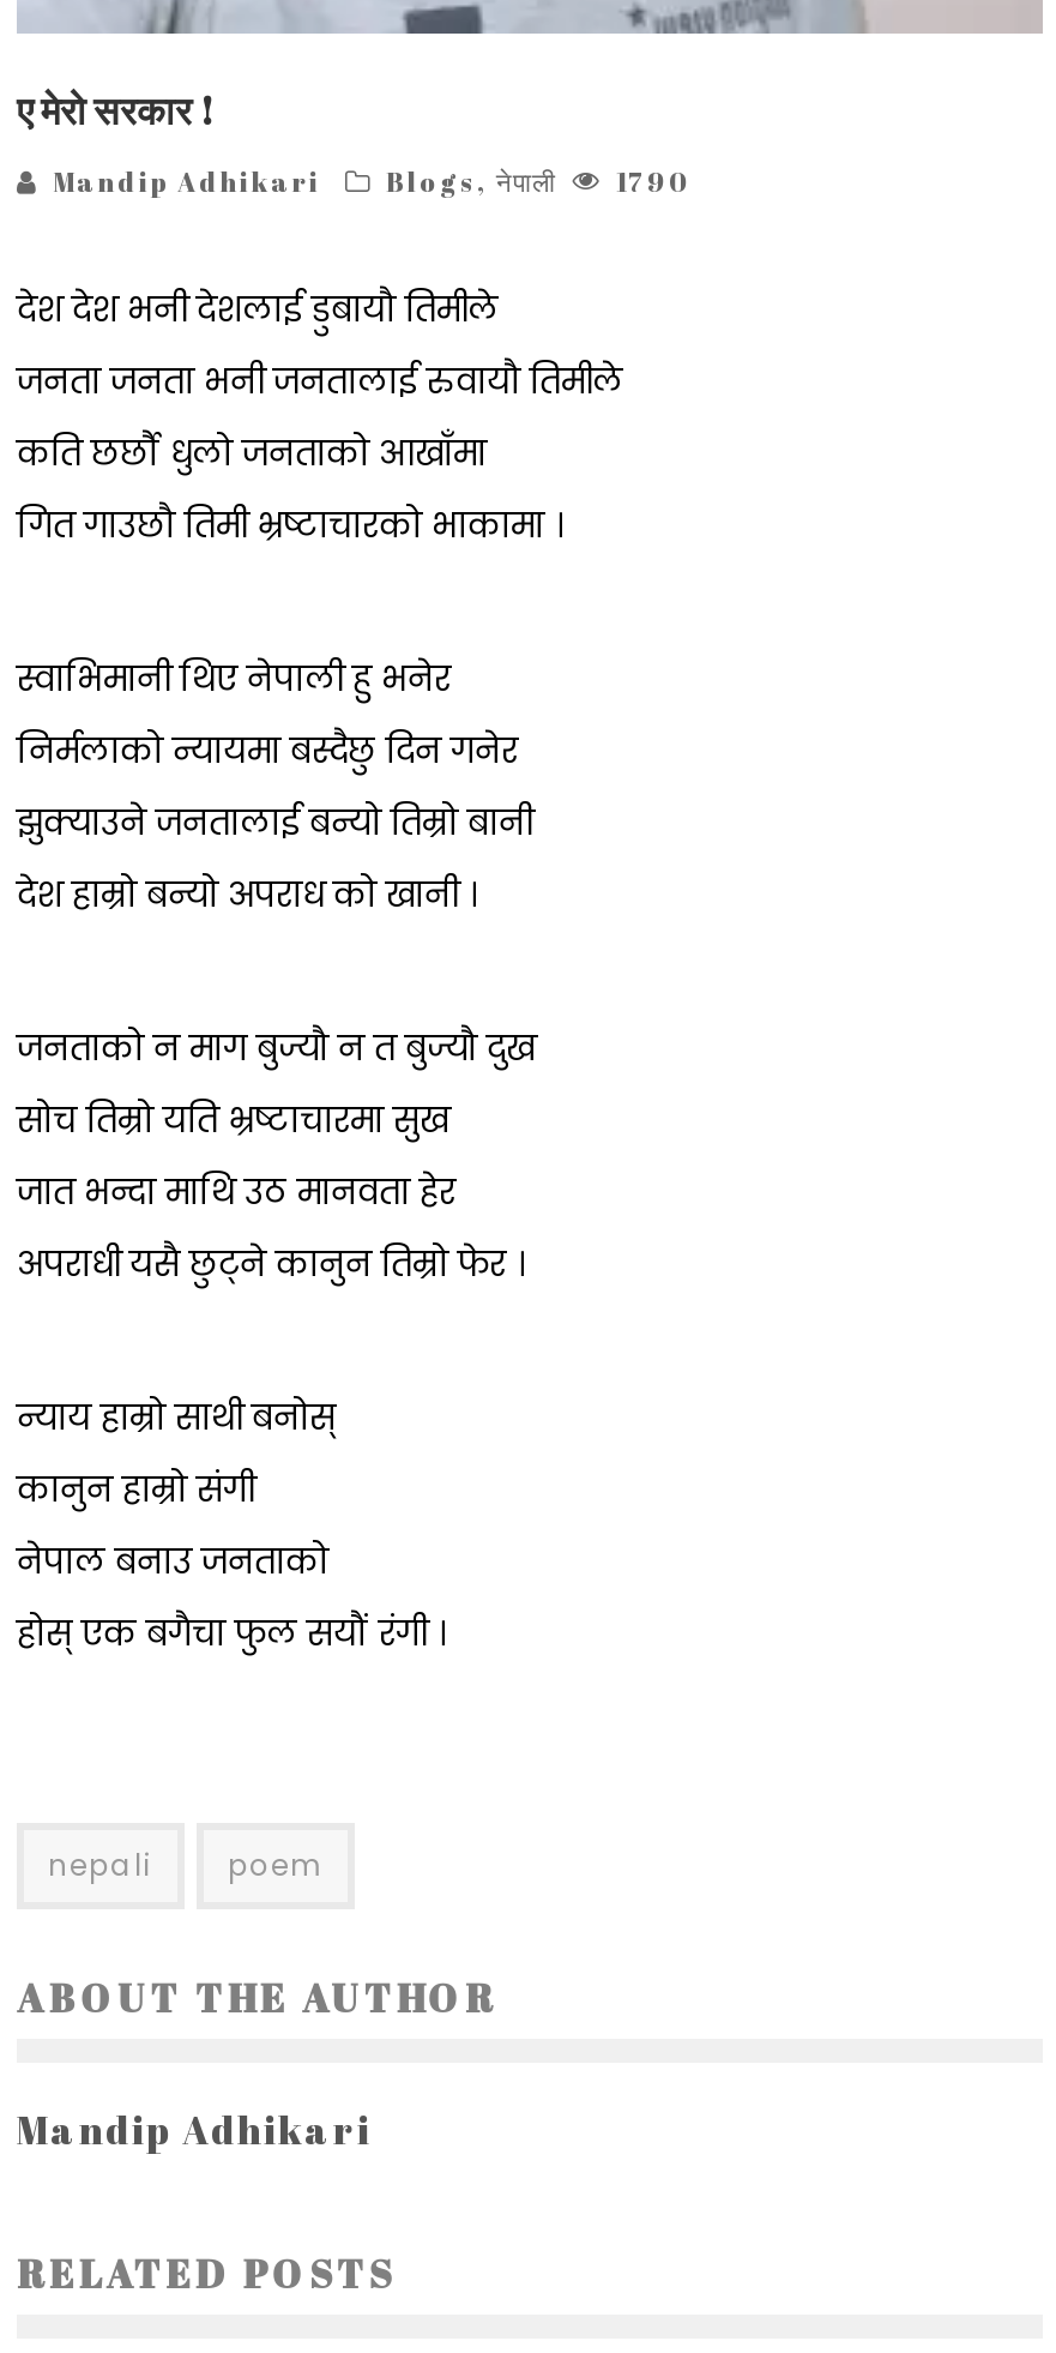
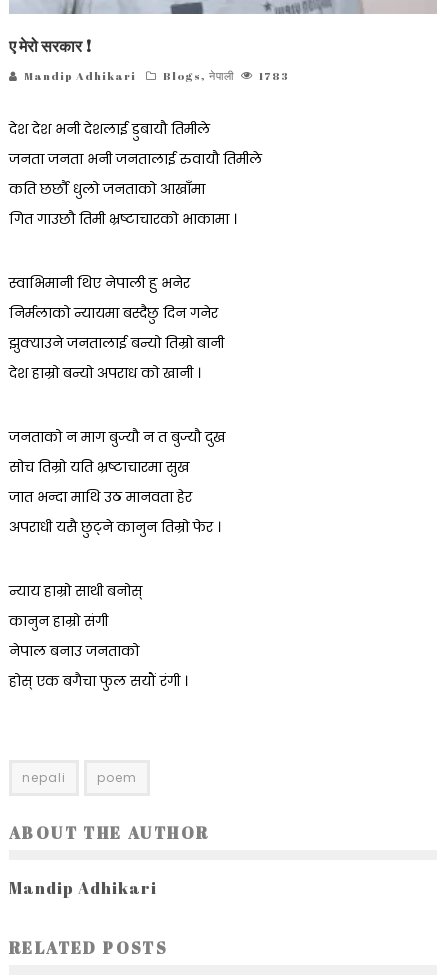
[53,162,693,198] Mandip Adhikari Blogs, नेपाली 1790 -> [24,68,289,83] Mandip Adhikari Blogs, नेपाली 1783

